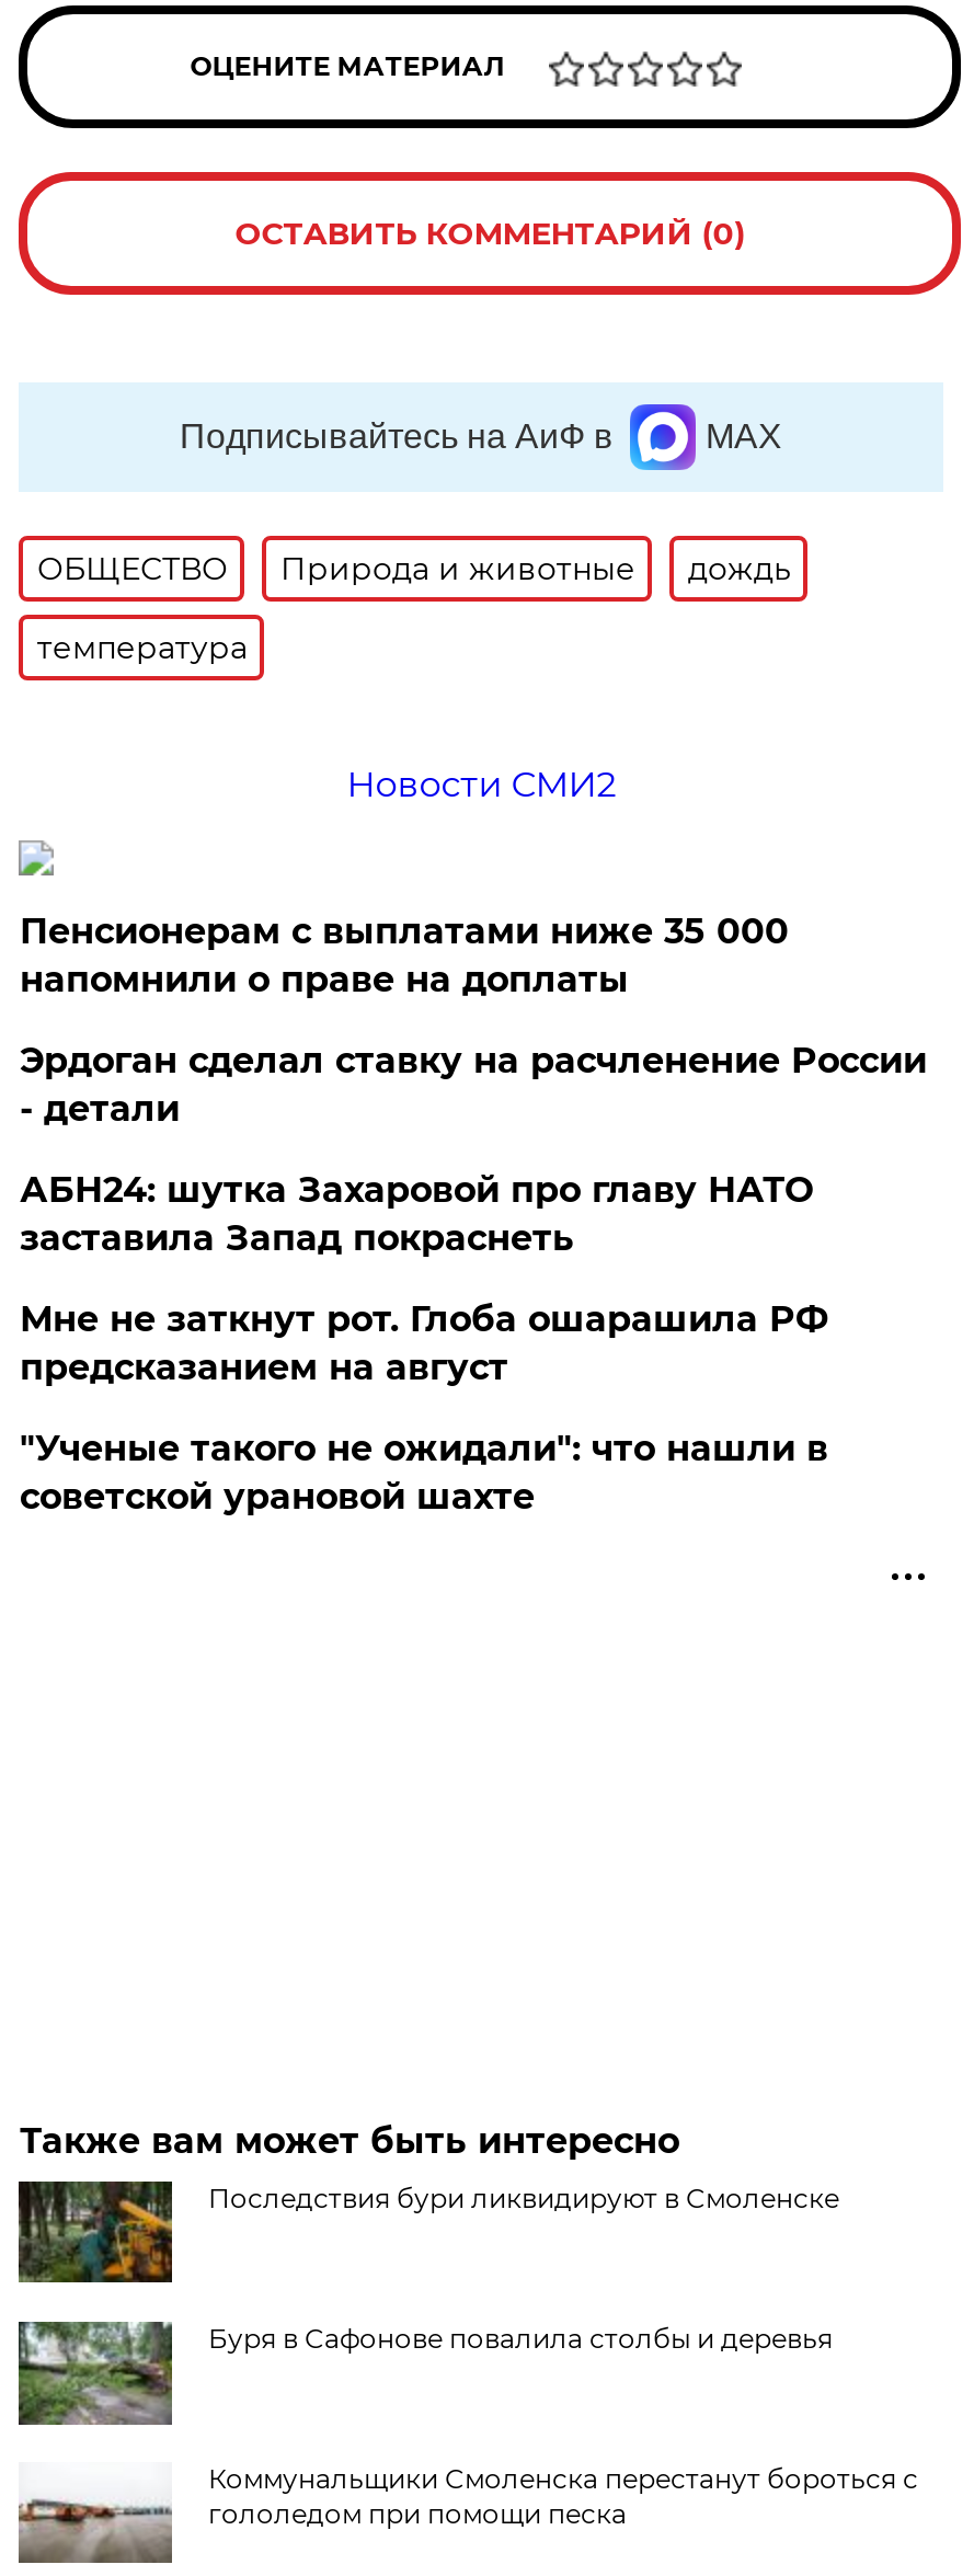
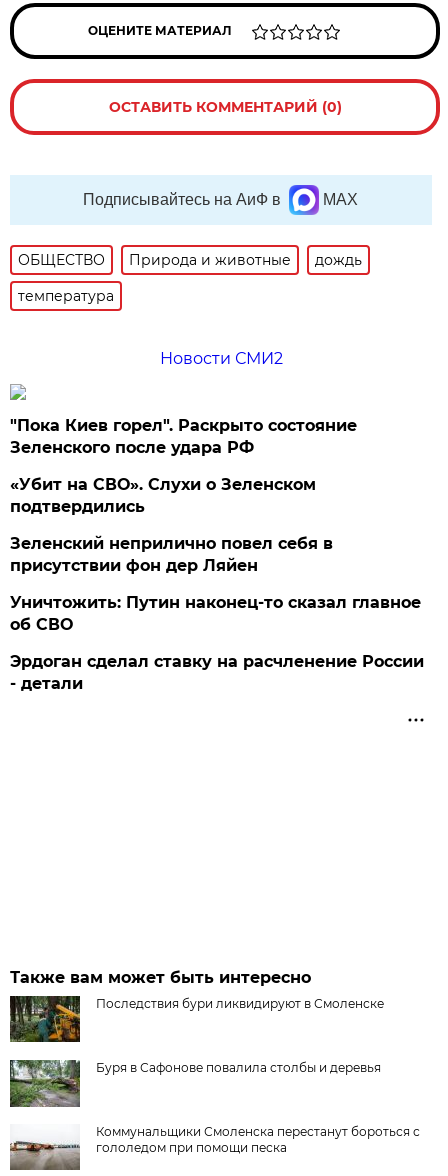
[20,911,789,1000] Пенсионерам с выплатами ниже 35 000 | напомнили о праве на доплаты -> [10,416,421,634] "Пока Киев горел". Раскрыто состояние | Зеленского после удара РФ | «Убит на СВО». Слухи о Зеленском | подтвердились | Зеленский неприлично повел cебя в | присутствии фон дер Ляйен | Уничтожить: Путин наконец-то сказал главное | об СВО
moved [20,1040,927,1130] -> [10,652,424,693]: Эрдоган сделал ставку на расчленение России | - детали
[20,1169,828,1518] АБН24: шутка Захаровой про главу НАТО | заставила Запад покраснеть | Мне не заткнут рот. Глоба ошарашила РФ | предсказанием на август | "Ученые такого не ожидали": что нашли в | советской урановой шахте -> none

